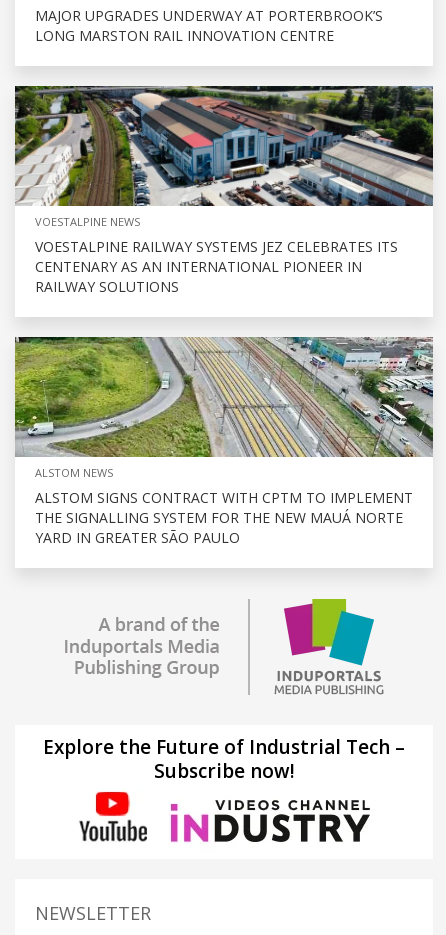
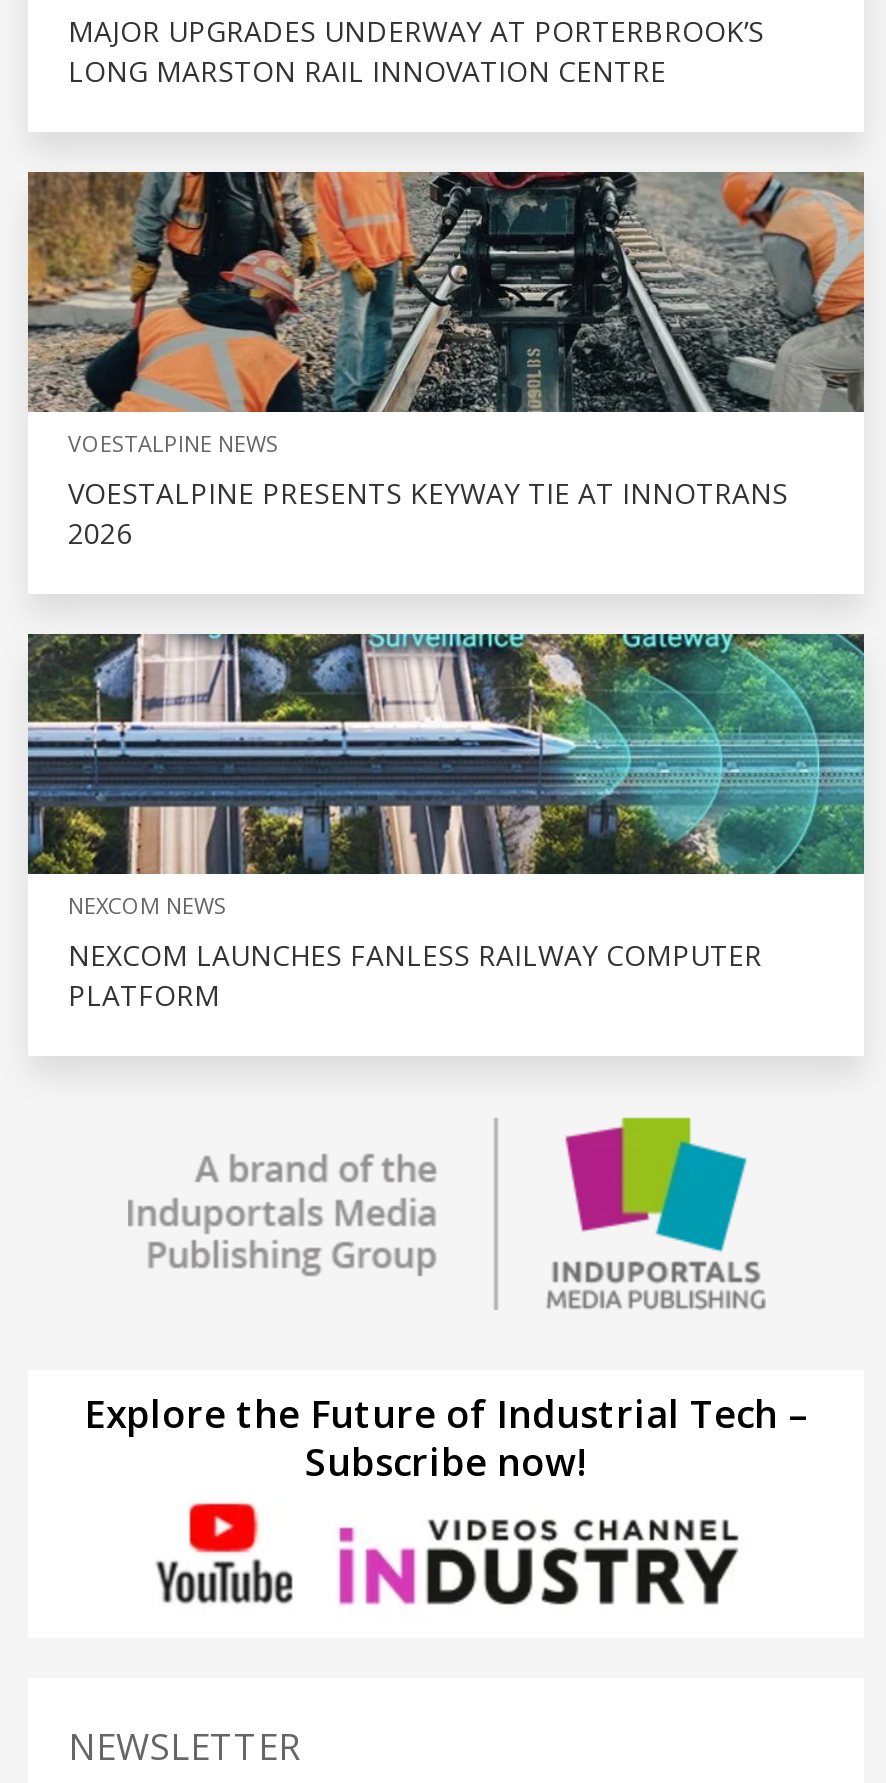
[14,85,434,296] [image] | VOESTALPINE RAILWAY SYSTEMS JEZ CELEBRATES ITS | CENTENARY AS AN INTERNATIONAL PIONEER IN | RAILWAY SOLUTIONS -> [26,170,866,551] [image] | VOESTALPINE PRESENTS KEYWAY TIE AT INNOTRANS | 2026
[14,336,434,547] [image] | ALSTOM NEWS | ALSTOM SIGNS CONTRACT WITH CPTM TO IMPLEMENT | THE SIGNALLING SYSTEM FOR THE NEW MAUÁ NORTE | YARD IN GREATER SÃO PAULO -> [26,632,866,1013] [image] | NEXCOM NEWS | NEXCOM LAUNCHES FANLESS RAILWAY COMPUTER | PLATFORM

